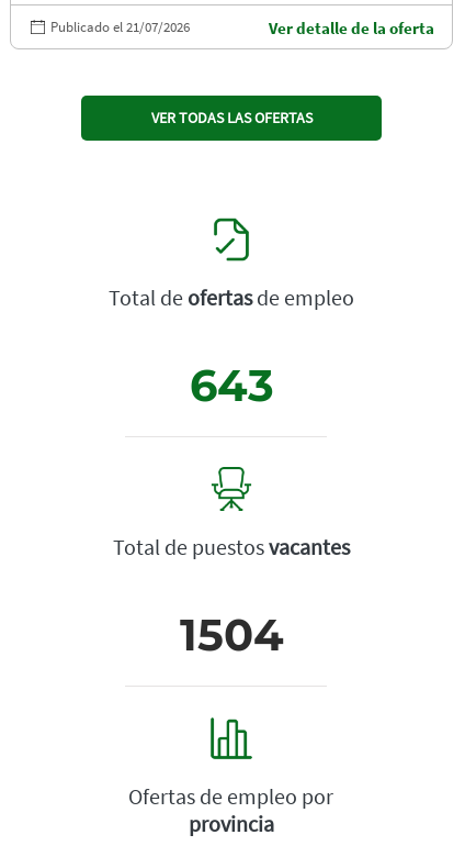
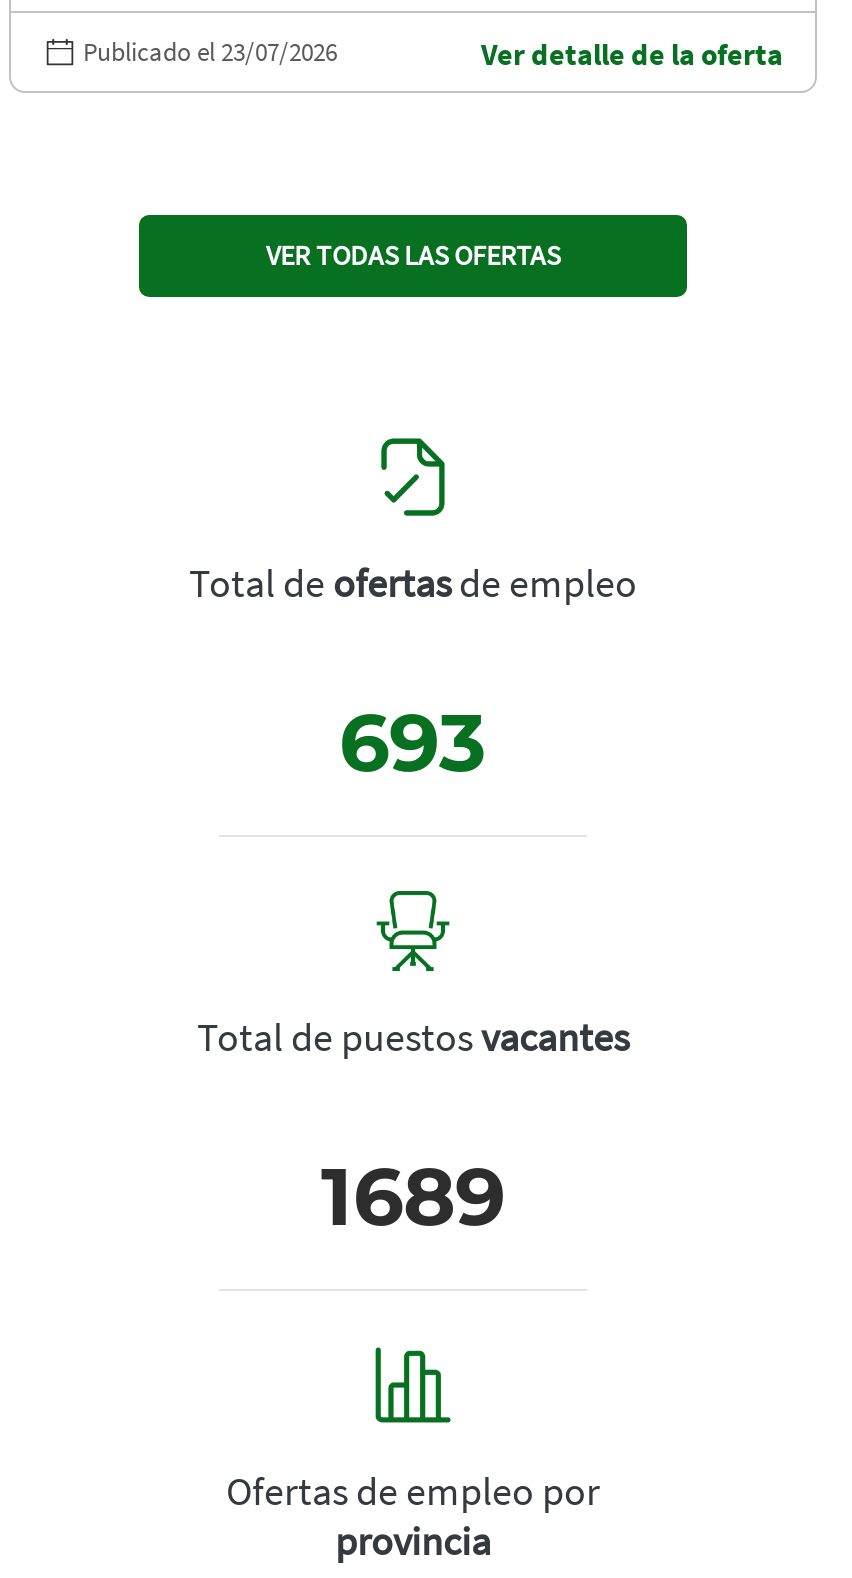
[50,17,190,36] Publicado el 21/07/2026 -> [83,34,337,68] Publicado el 23/07/2026
[189,358,274,412] 643 -> [339,693,487,791] 693
[179,607,283,661] 1504 -> [321,1147,505,1245] 1689

